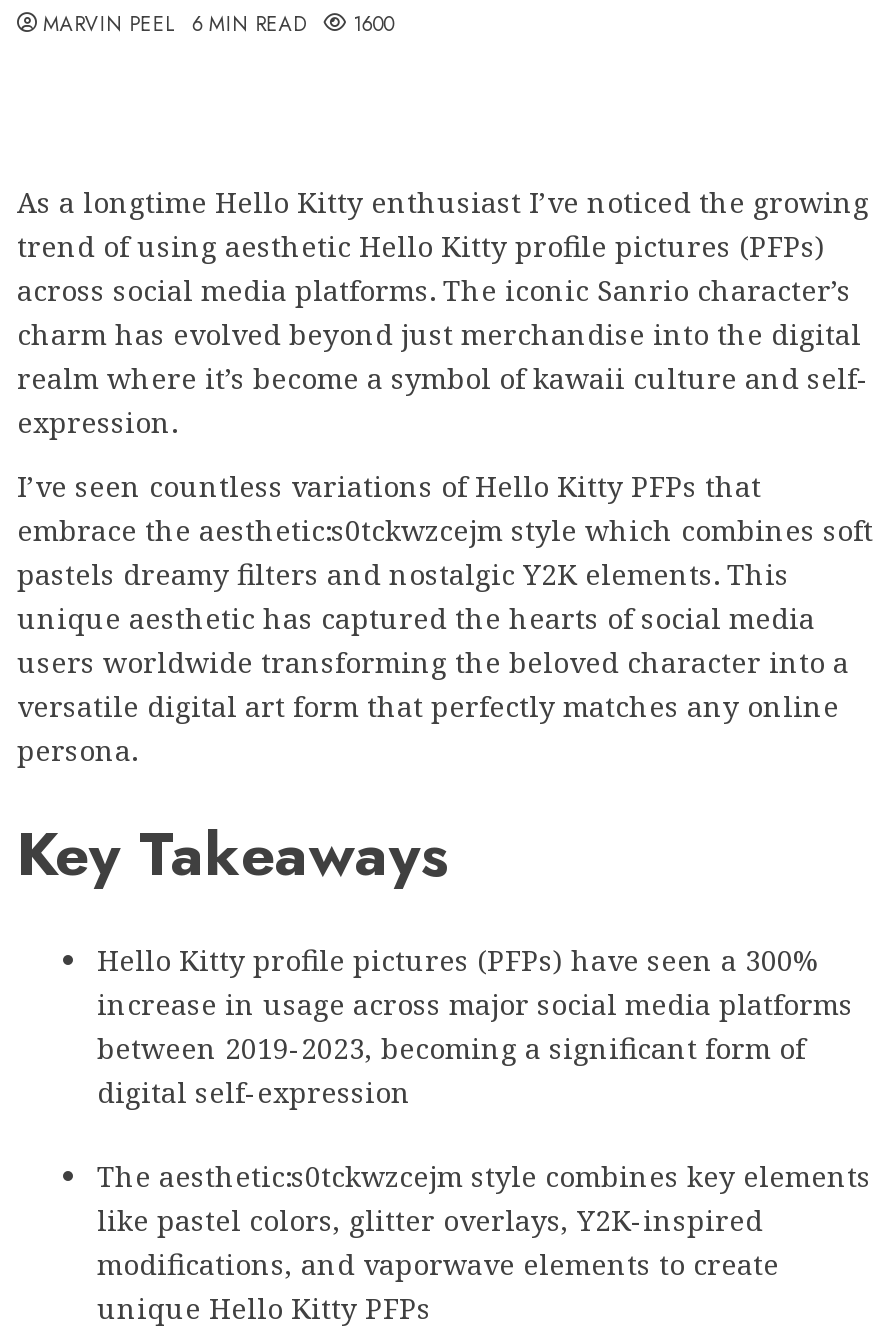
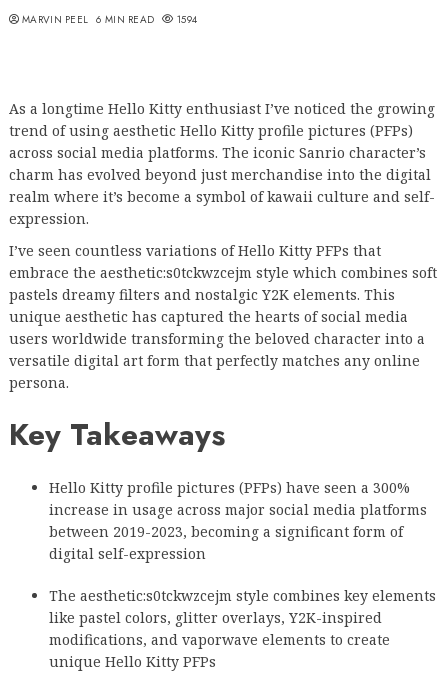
[43,8,393,38] MARVIN PEEL 6 MIN READ 1600 -> [22,12,197,27] MARVIN PEEL 6 MIN READ 1594

